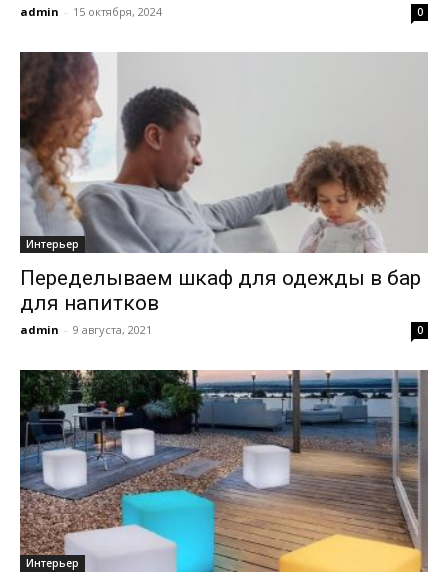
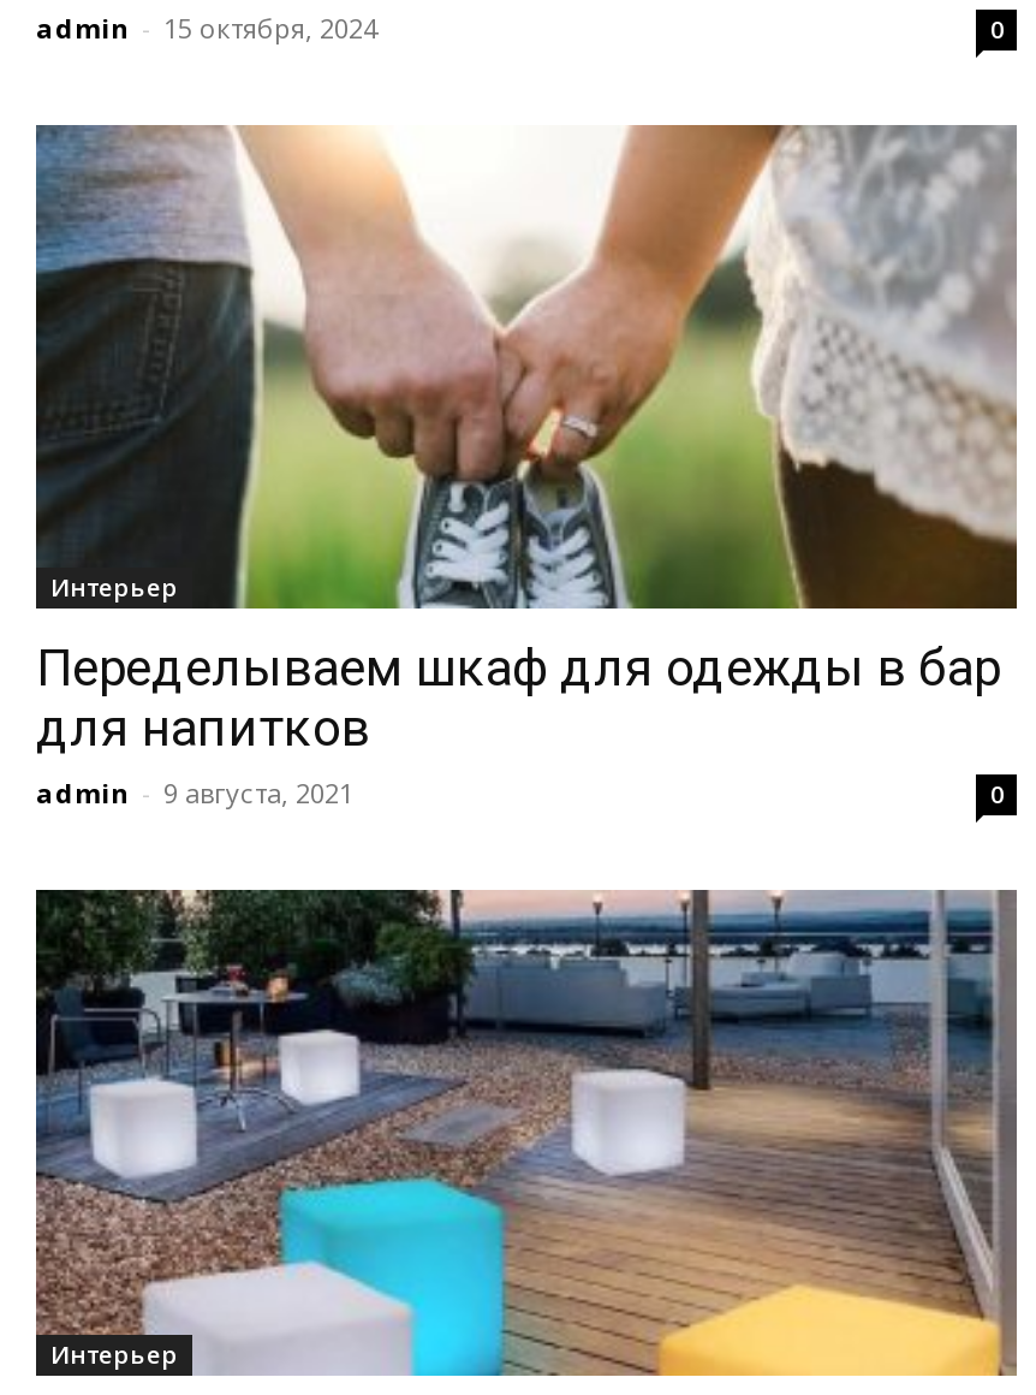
[19,52,427,254] [image] -> [34,125,1017,611] [image]

